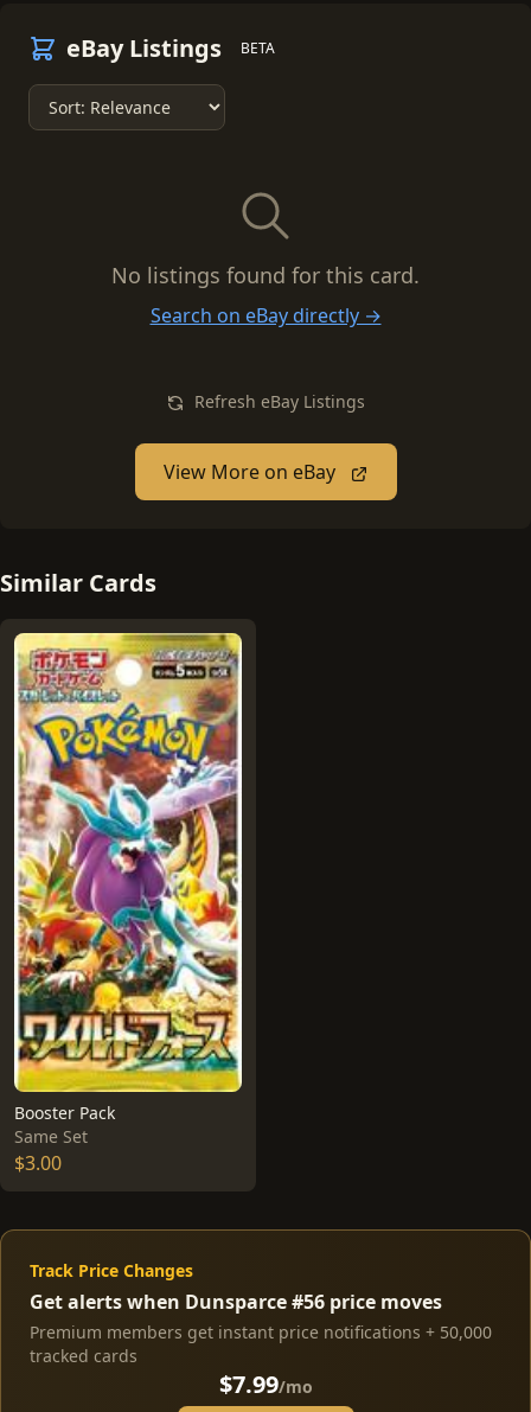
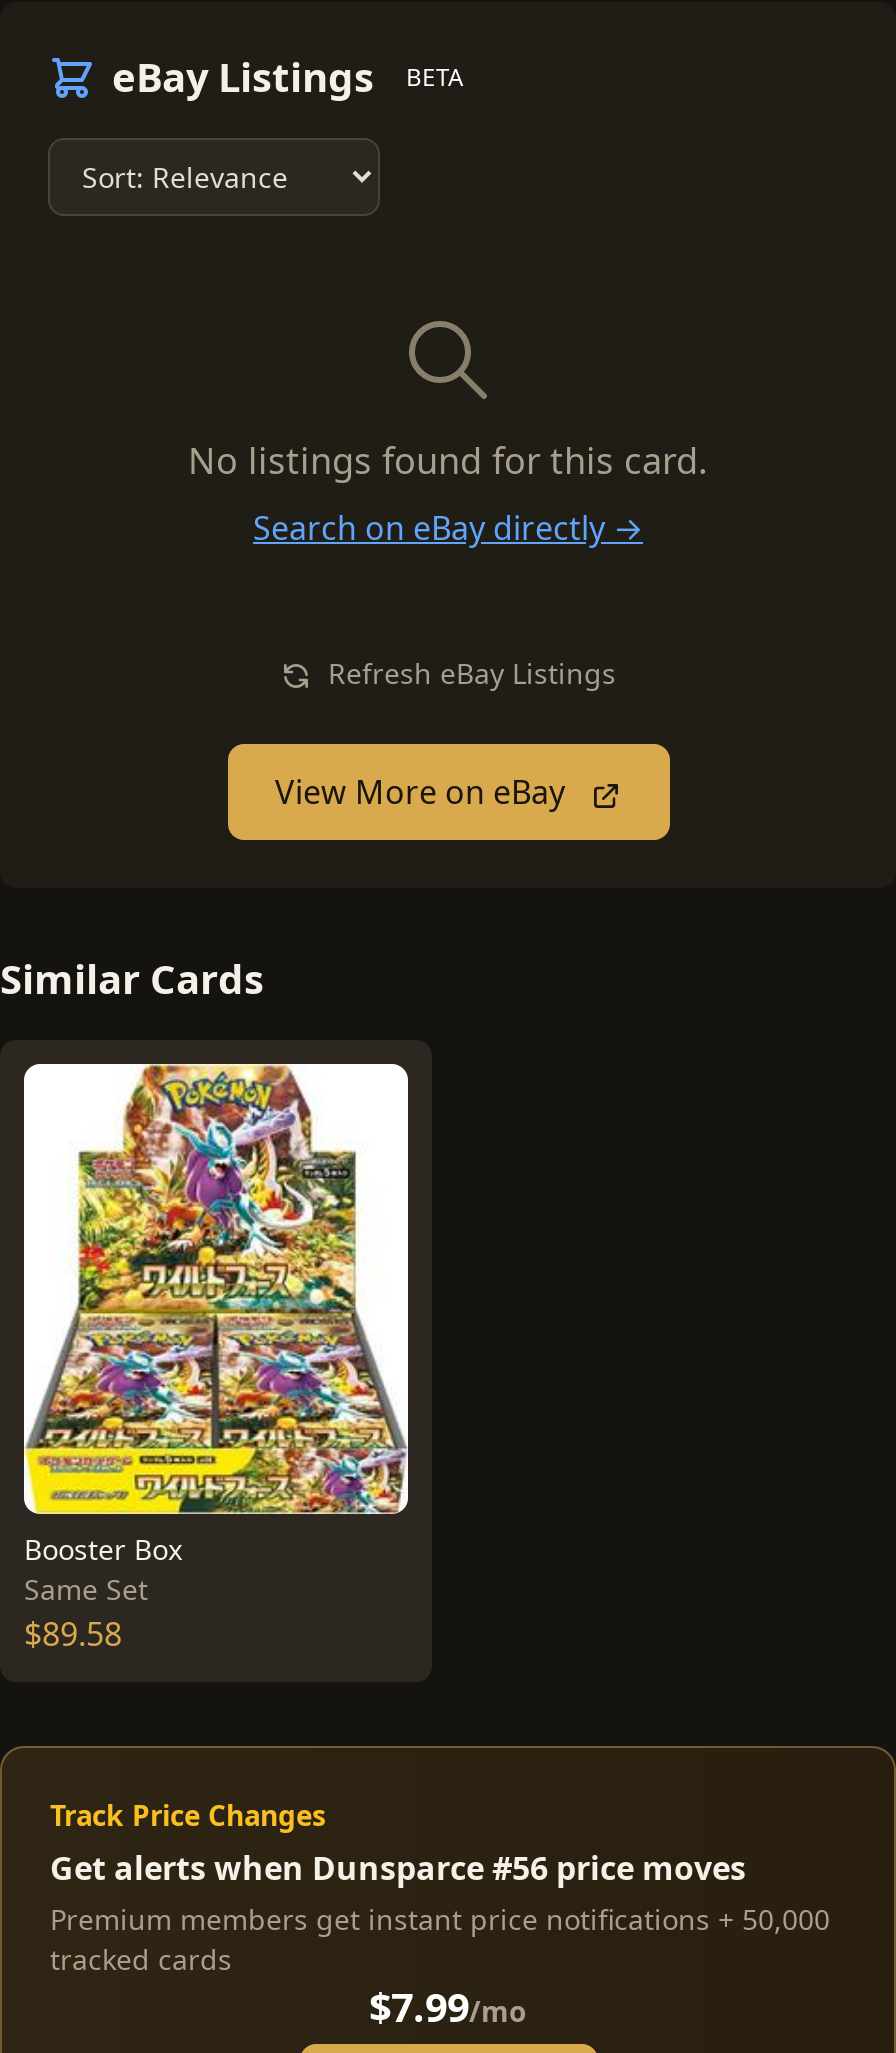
[14,632,242,1124] [image] | Booster Pack -> [22,1062,408,1568] [image] | Booster Box
[14,1150,62,1177] $3.00 -> [24,1612,122,1656] $89.58

